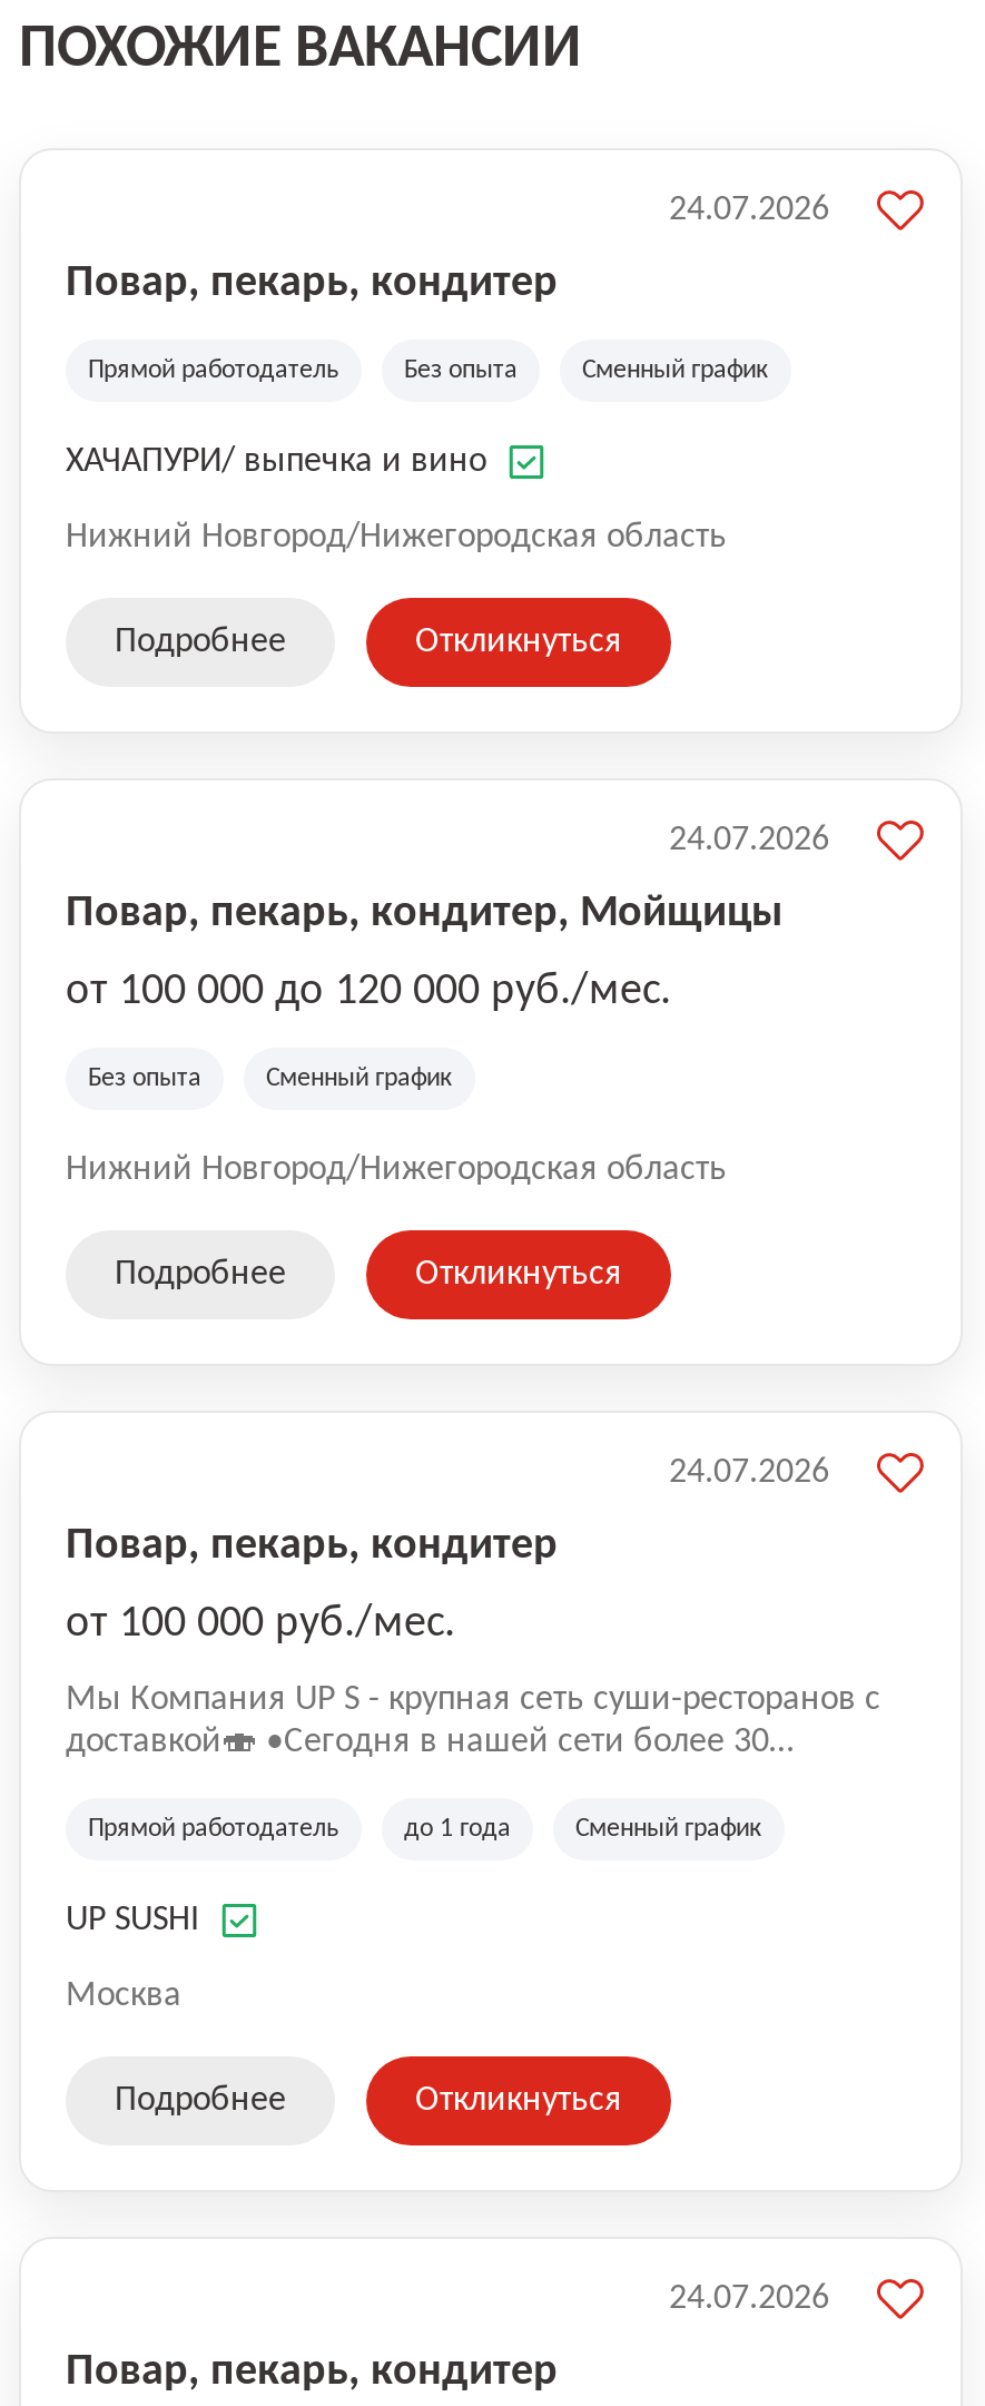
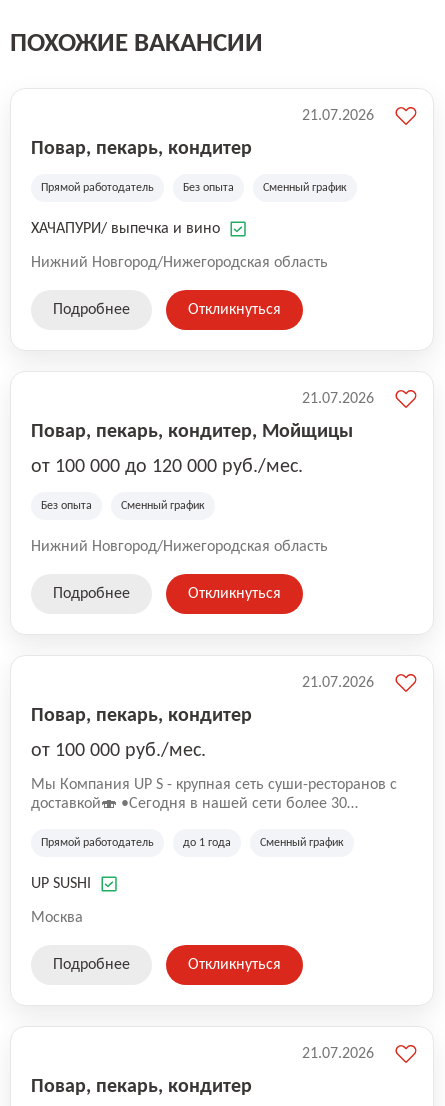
[669,192,829,227] 24.07.2026 -> [302,107,374,123] 21.07.2026
[669,822,829,857] 24.07.2026 -> [302,390,374,406] 21.07.2026
[669,1454,829,1490] 24.07.2026 -> [302,674,374,690] 21.07.2026
[669,2280,829,2316] 24.07.2026 -> [302,1045,374,1061] 21.07.2026

